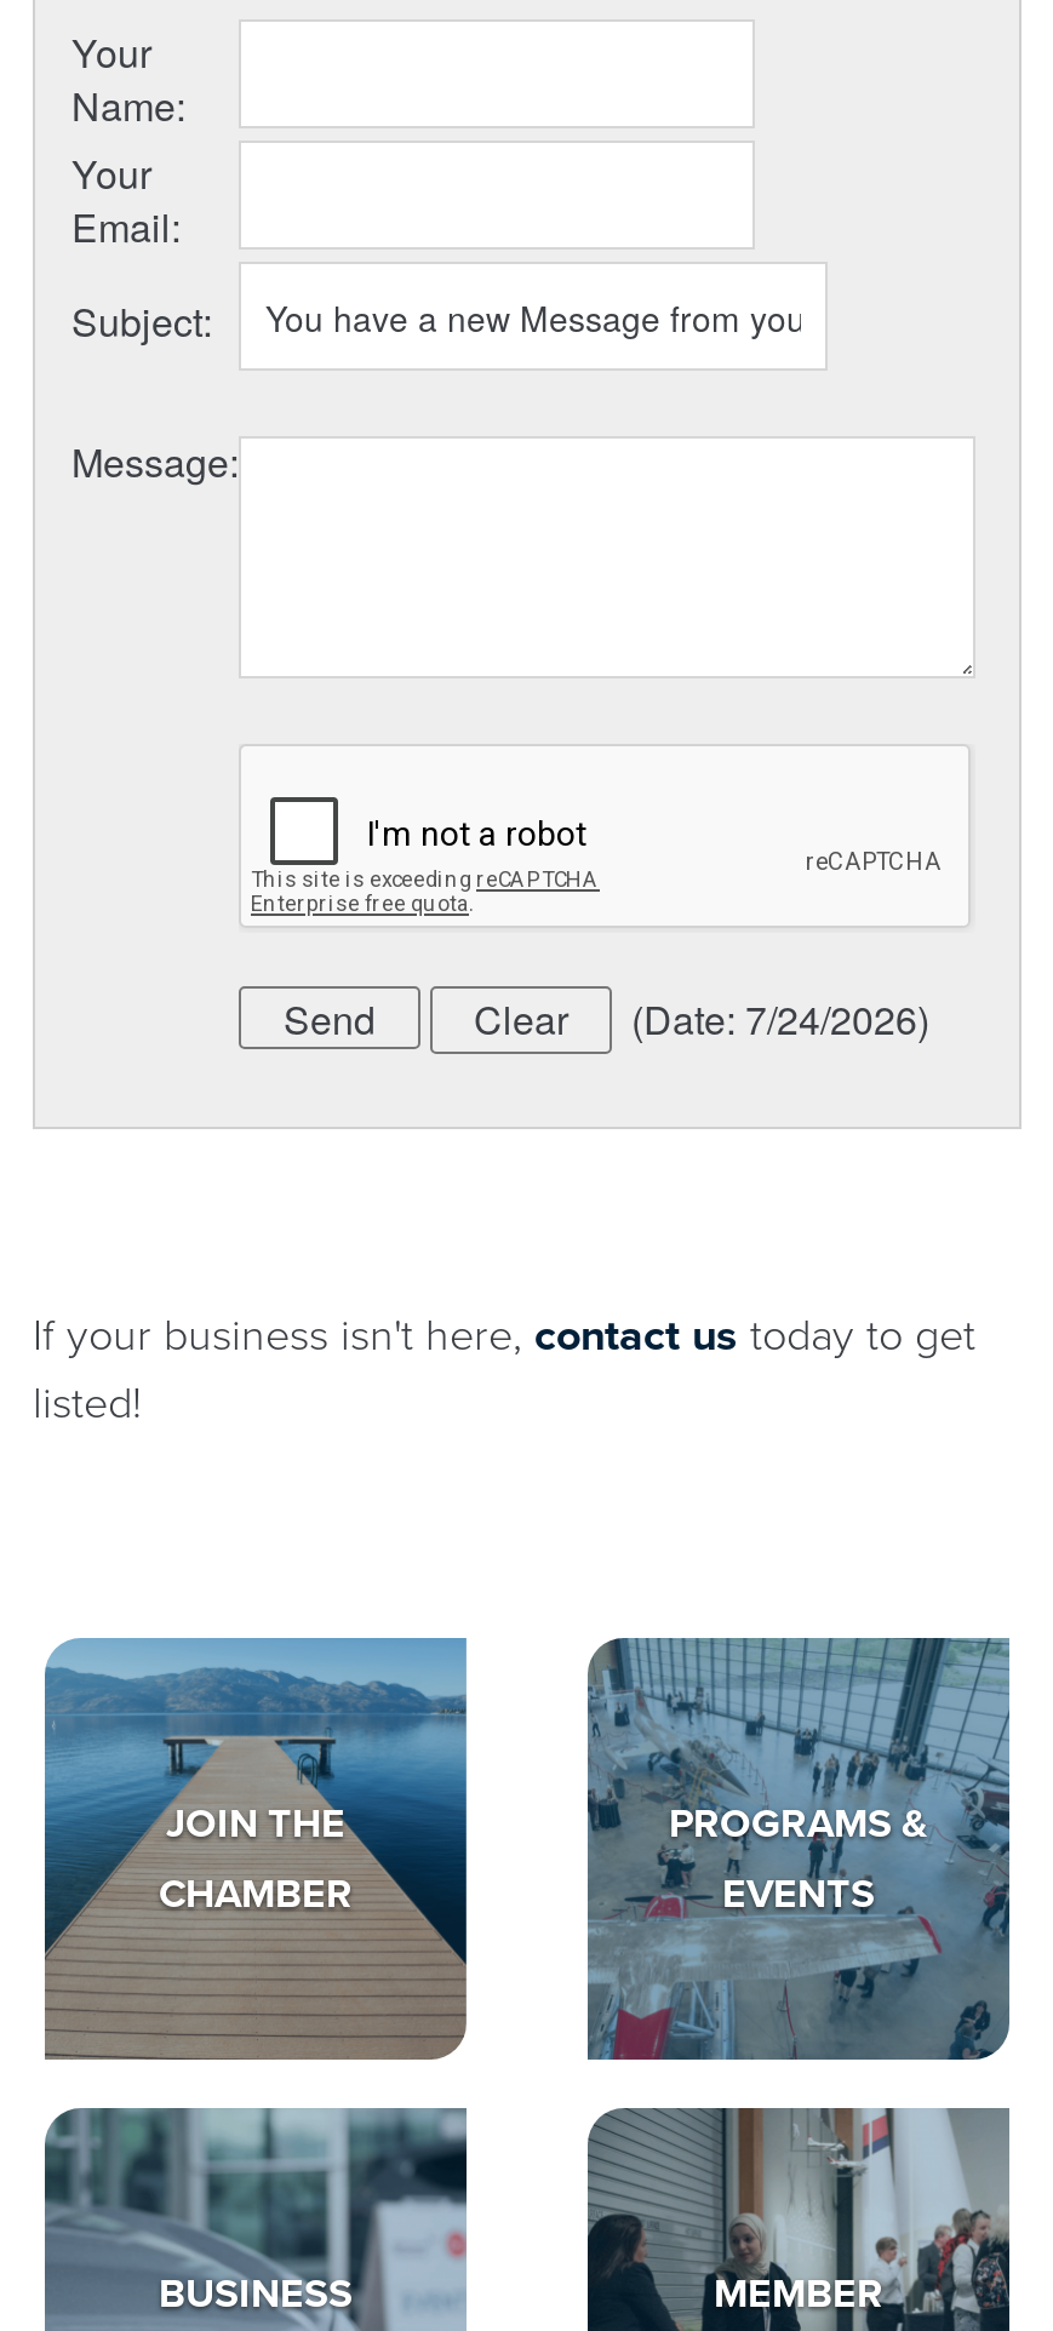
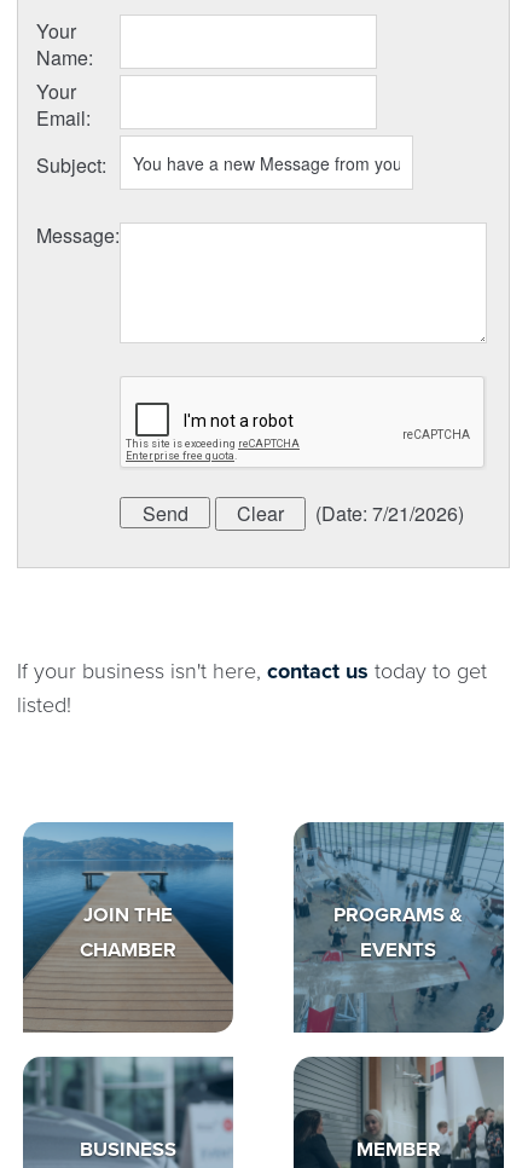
[612,992,929,1048] (Date: 7/24/2026) -> [306,500,464,528] (Date: 7/21/2026)

